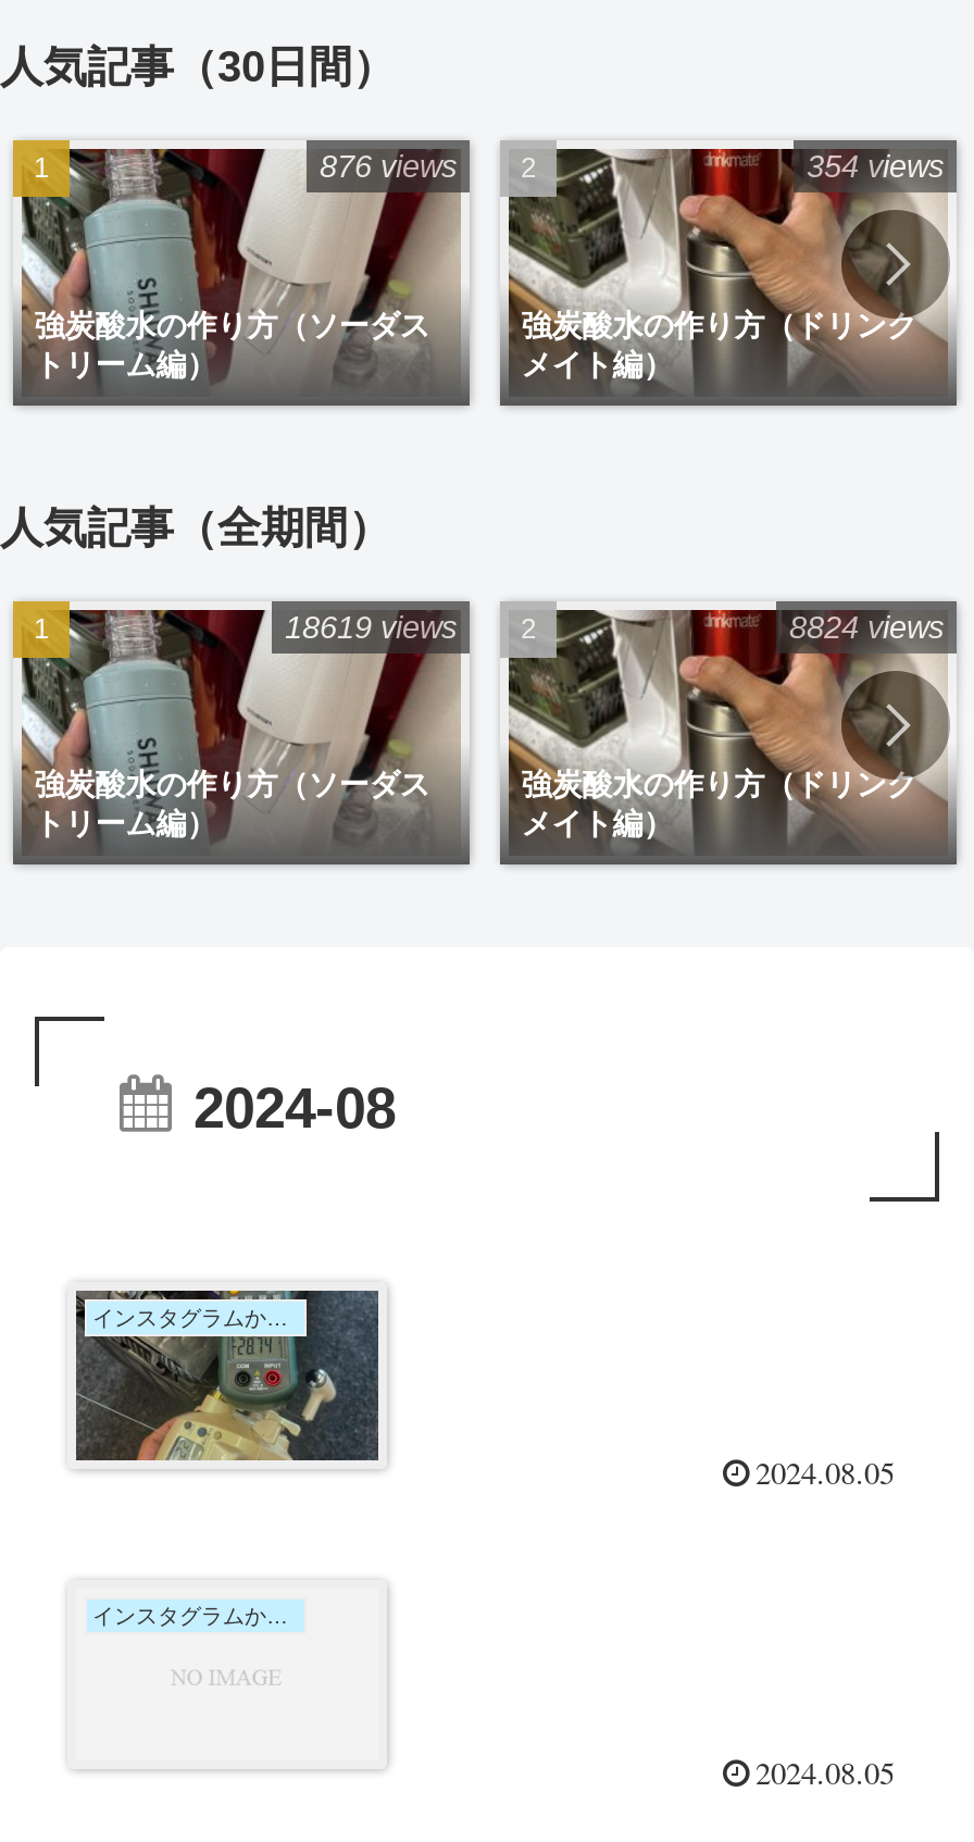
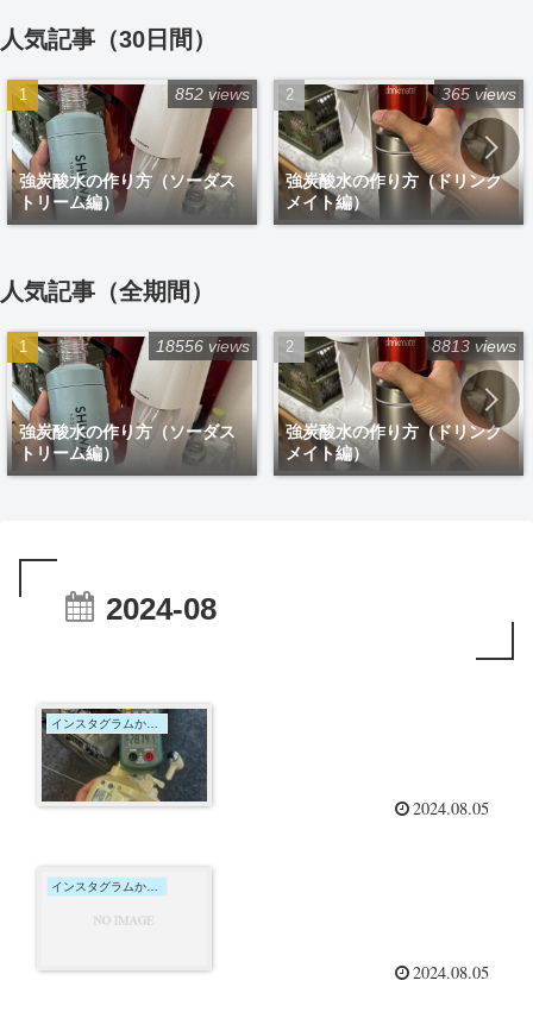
[320,149,457,184] 876 views -> [175,85,250,104] 852 views
[807,149,944,184] 354 views -> [441,85,516,104] 365 views
[285,609,457,644] 18619 views -> [156,336,250,355] 18556 views
[789,609,944,644] 8824 views -> [432,336,516,355] 8813 views

